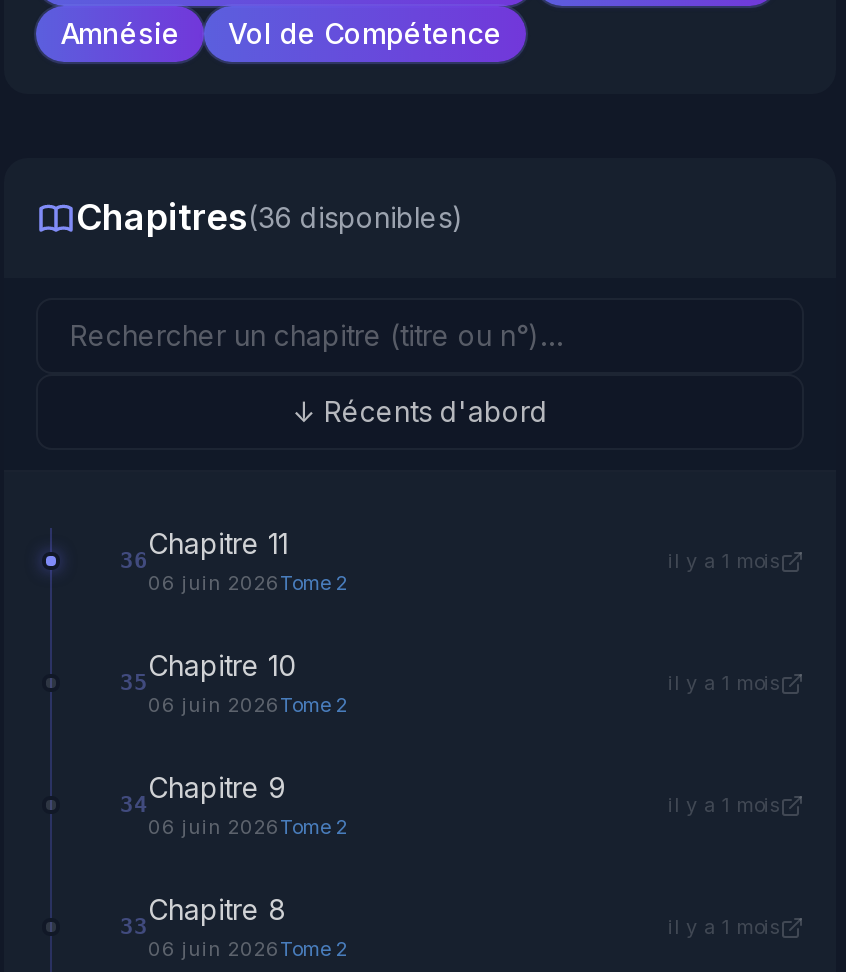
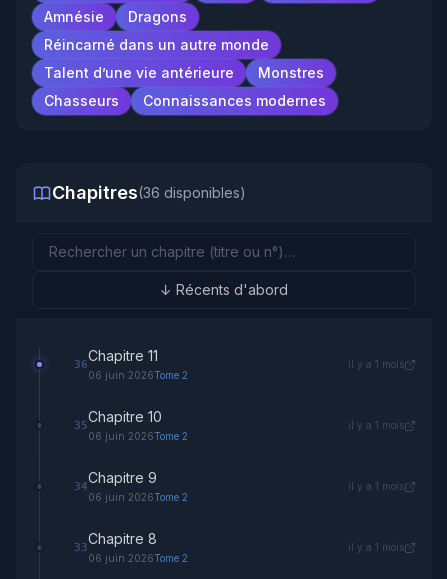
[228,16,502,50] Vol de Compétence -> [44,8,326,109] Dragons | Réincarné dans un autre monde | Talent d’une vie antérieure | Monstres | Chasseurs | Connaissances modernes

